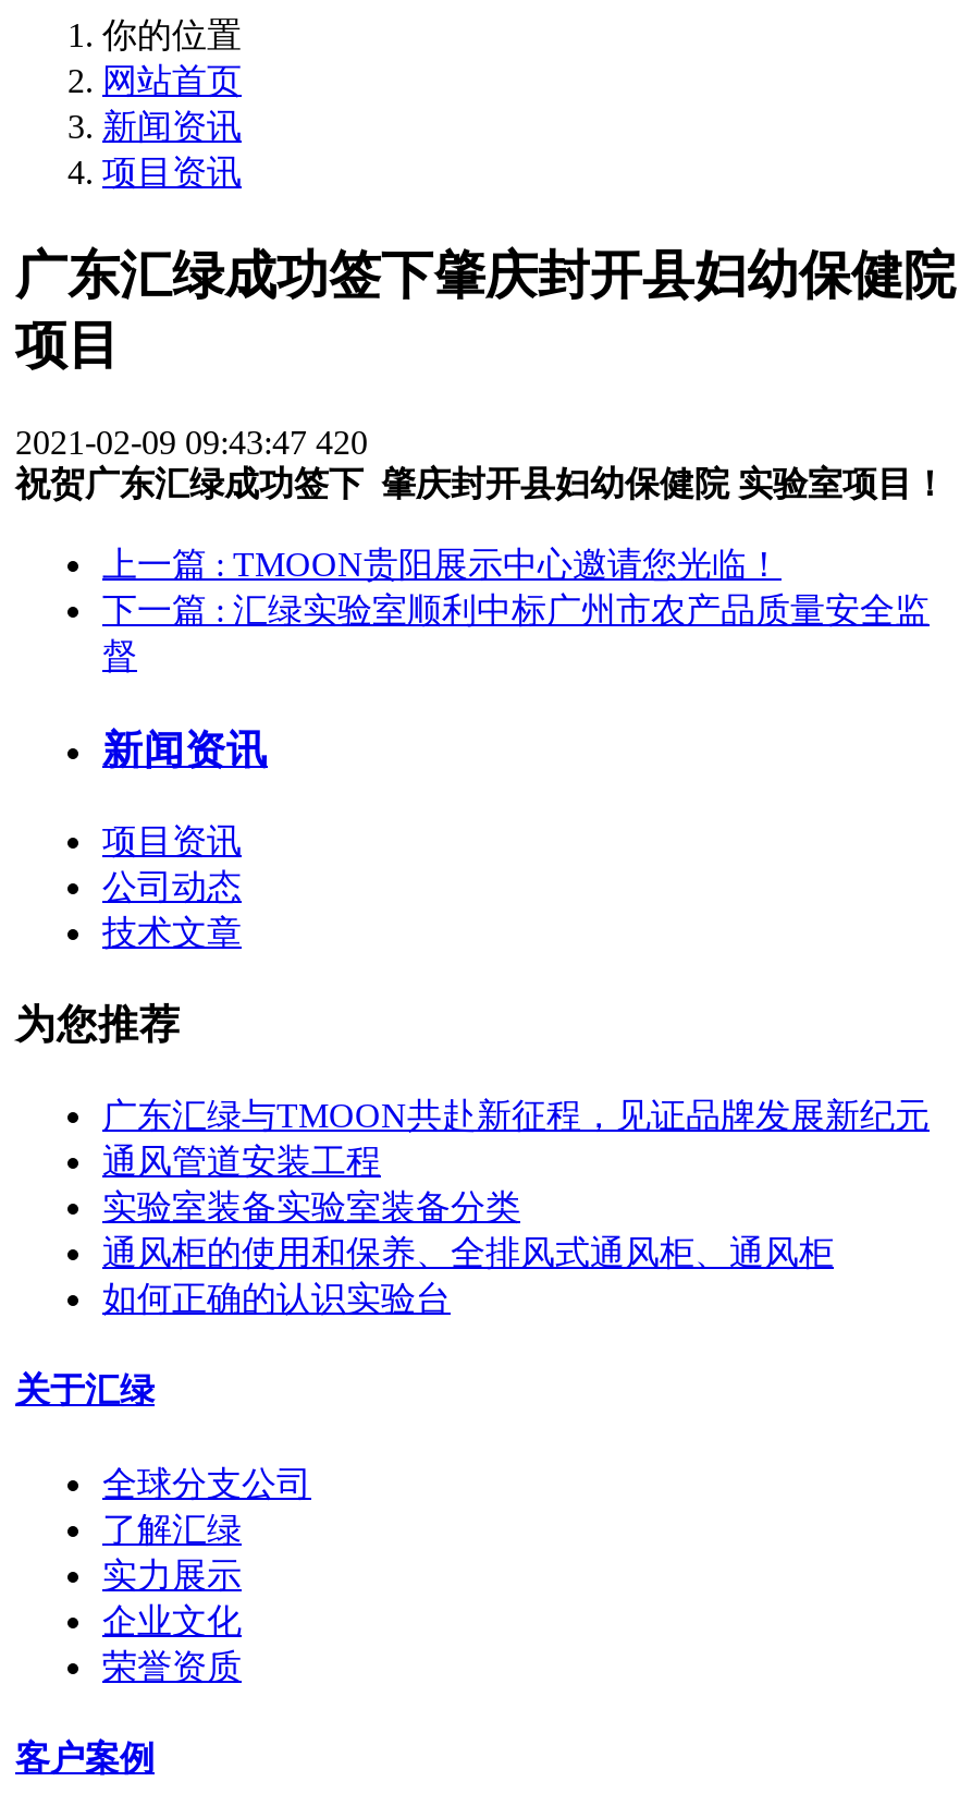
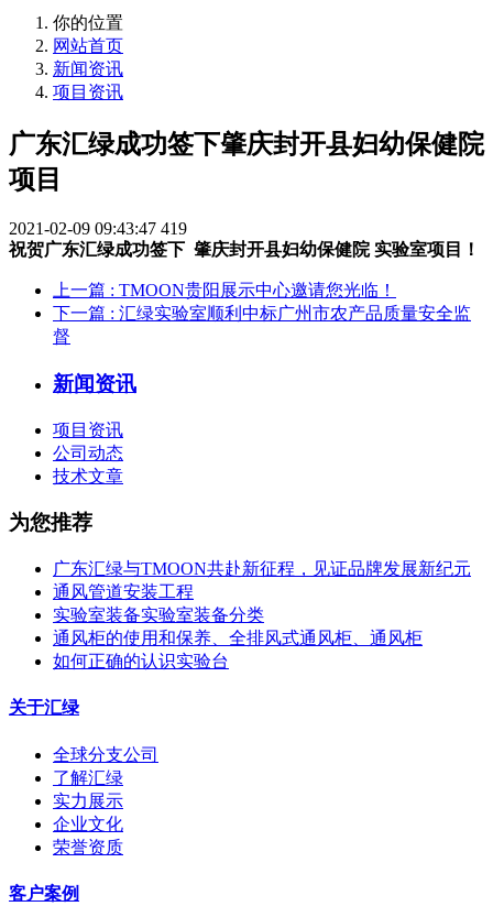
[15,424,368,461] 2021-02-09 09:43:47 420 -> [9,219,187,238] 2021-02-09 09:43:47 419

